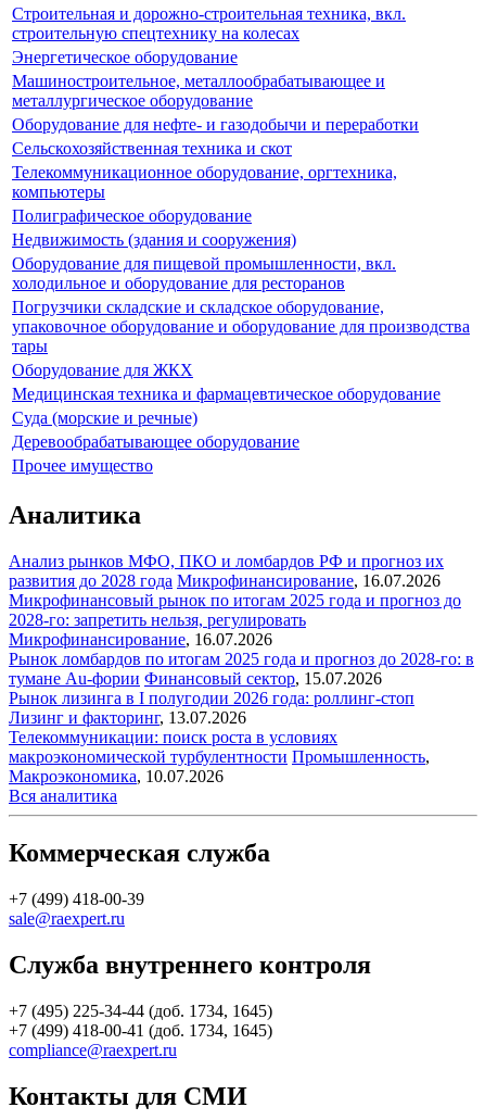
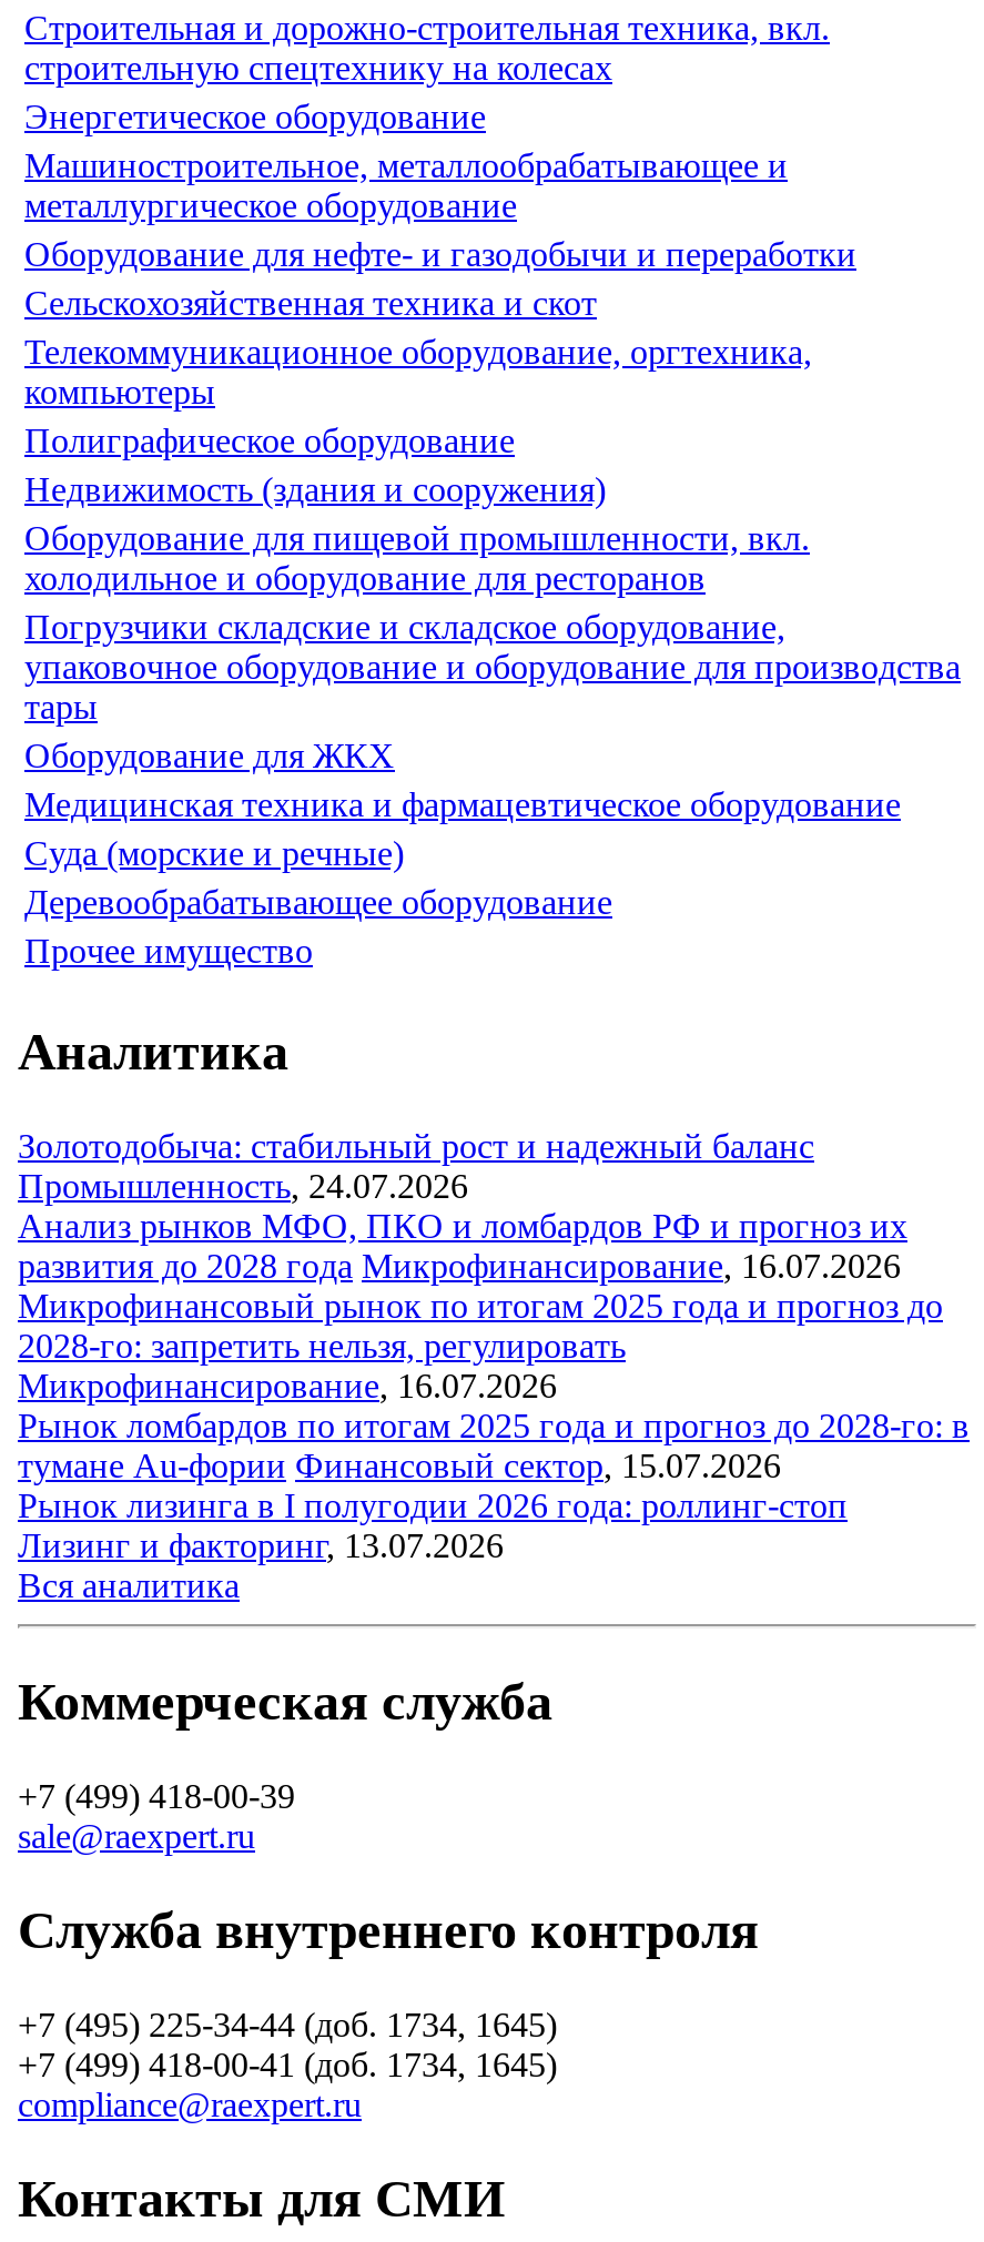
none -> [18,1127,814,1205] Золотодобыча: стабильный рост и надежный баланс | Промышленность, 24.07.2026
moved [9,552,474,727] -> [18,1207,970,1564]: Анализ рынков МФО, ПКО и ломбардов РФ и прогноз их | развития до 2028 года Микрофинансирование, 16.07.2026 | Микрофинансовый рынок по итогам 2025 года и прогноз до | ... | Рынок лизинга в I полугодии 2026 года: роллинг-стоп | Лизинг и факторинг, 13.07.2026
[9,728,430,786] Телекоммуникации: поиск роста в условиях | макроэкономической турбулентности Промышленность, | Макроэкономика, 10.07.2026 -> none

